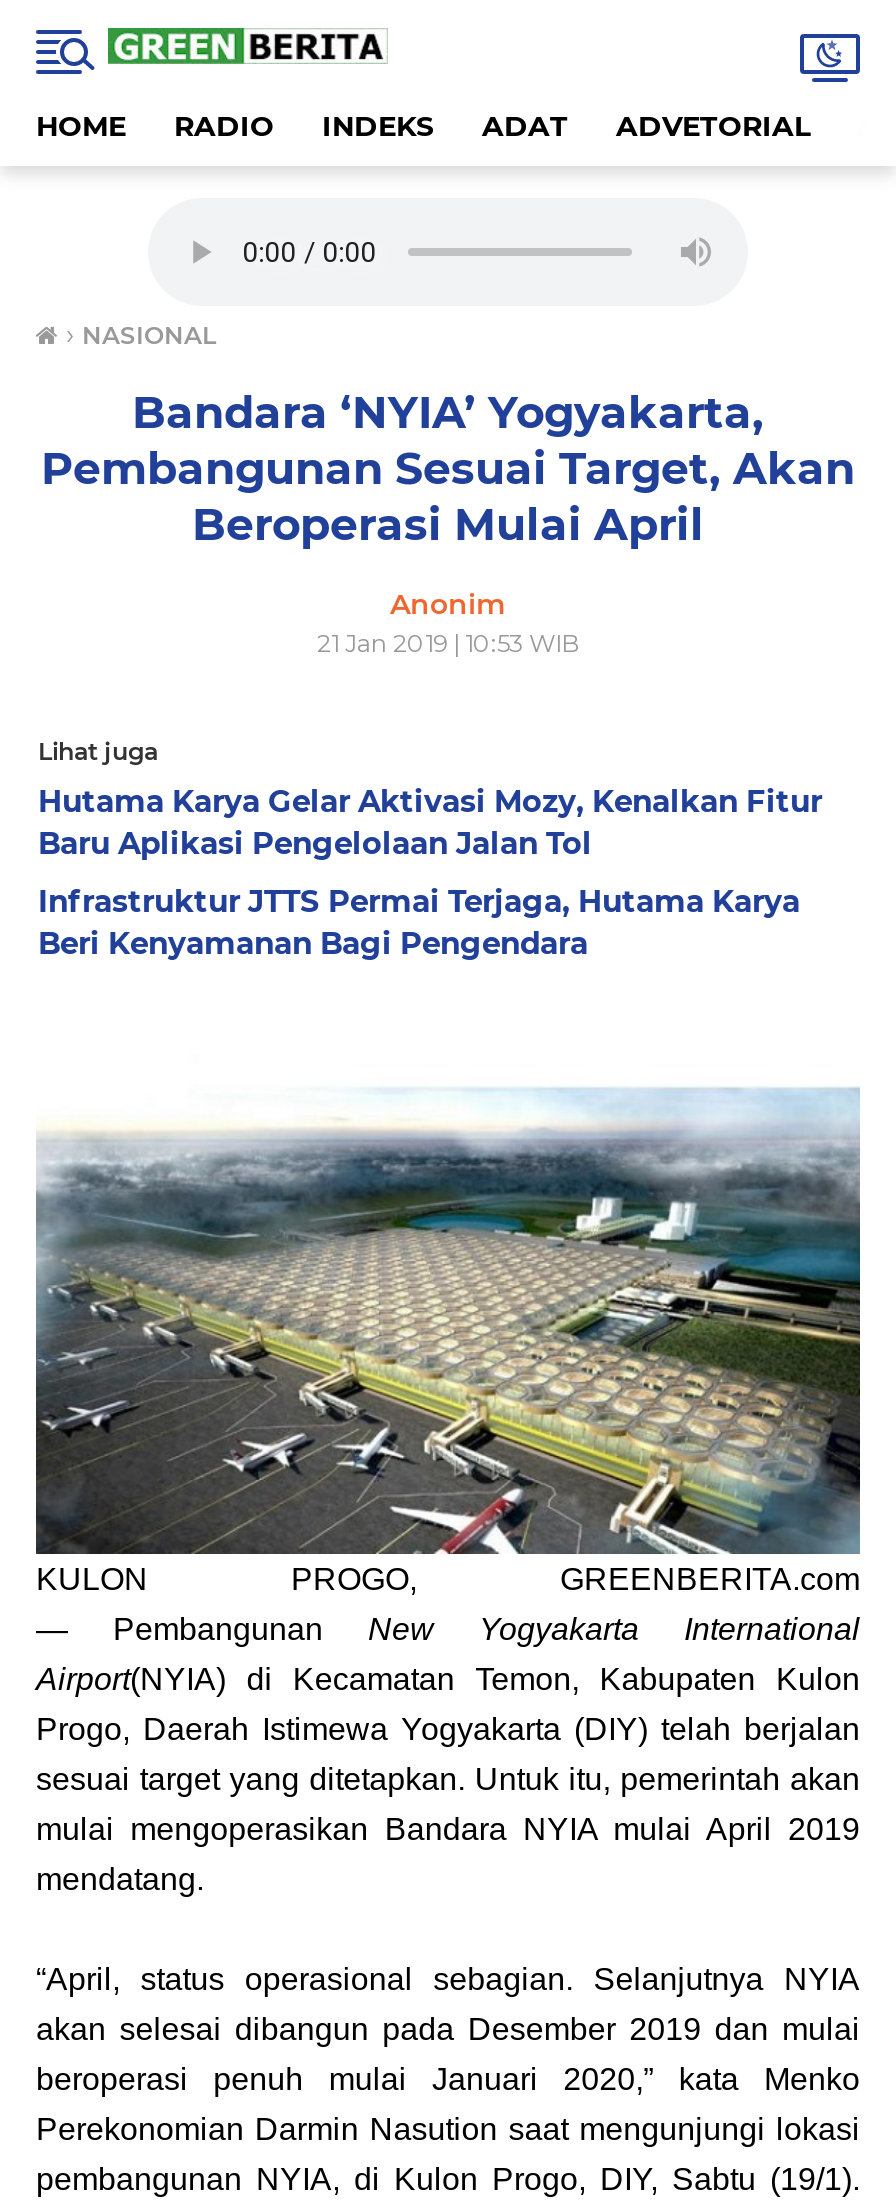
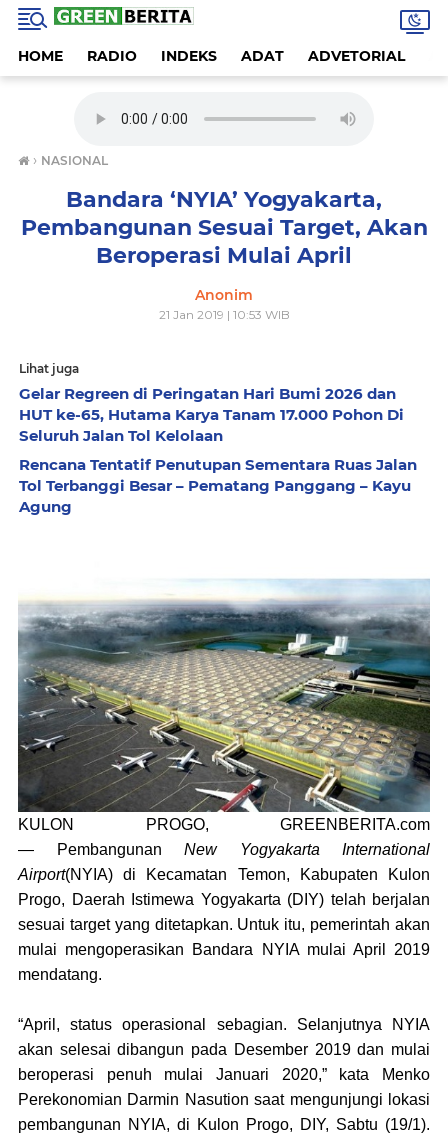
[38,782,822,862] Hutama Karya Gelar Aktivasi Mozy, Kenalkan Fitur | Baru Aplikasi Pengelolaan Jalan Tol -> [19,384,404,445] Gelar Regreen di Peringatan Hari Bumi 2026 dan | HUT ke-65, Hutama Karya Tanam 17.000 Pohon Di | Seluruh Jalan Tol Kelolaan
[38,882,800,962] Infrastruktur JTTS Permai Terjaga, Hutama Karya | Beri Kenyamanan Bagi Pengendara -> [19,455,417,516] Rencana Tentatif Penutupan Sementara Ruas Jalan | Tol Terbanggi Besar – Pematang Panggang – Kayu | Agung

